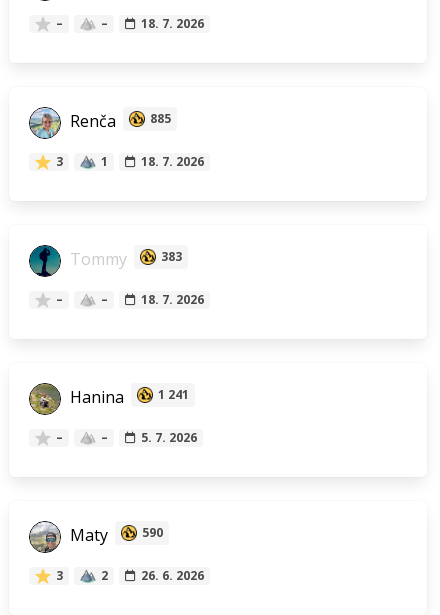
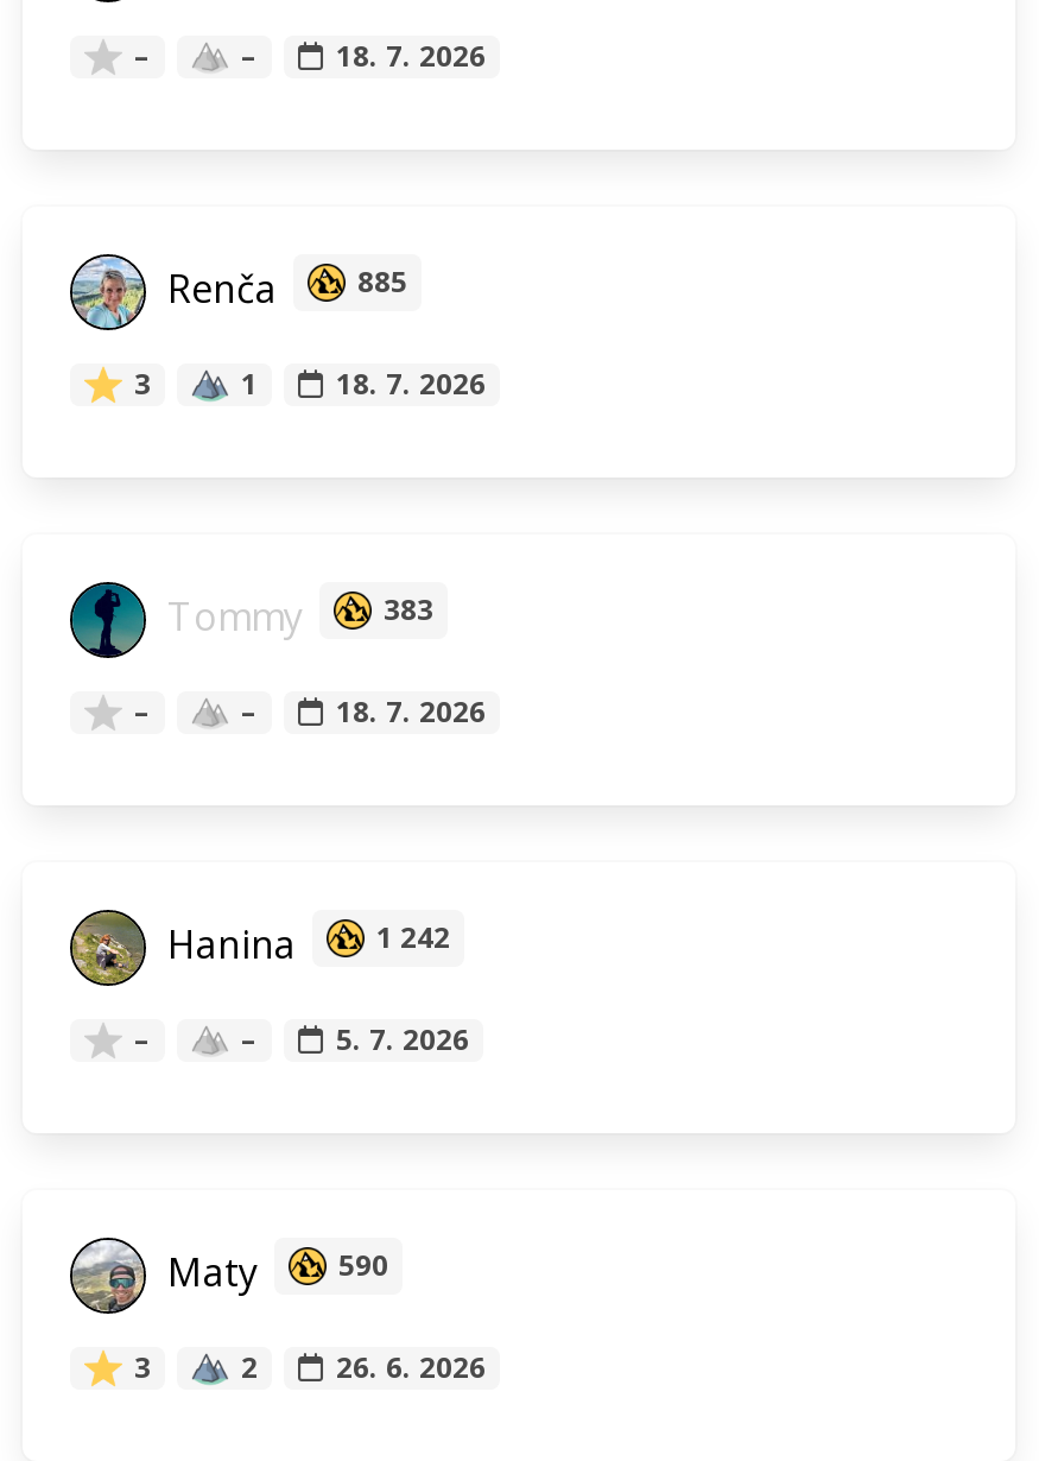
[66,386,189,408] Hanina 1 241 -> [158,917,450,969] Hanina 1 242

